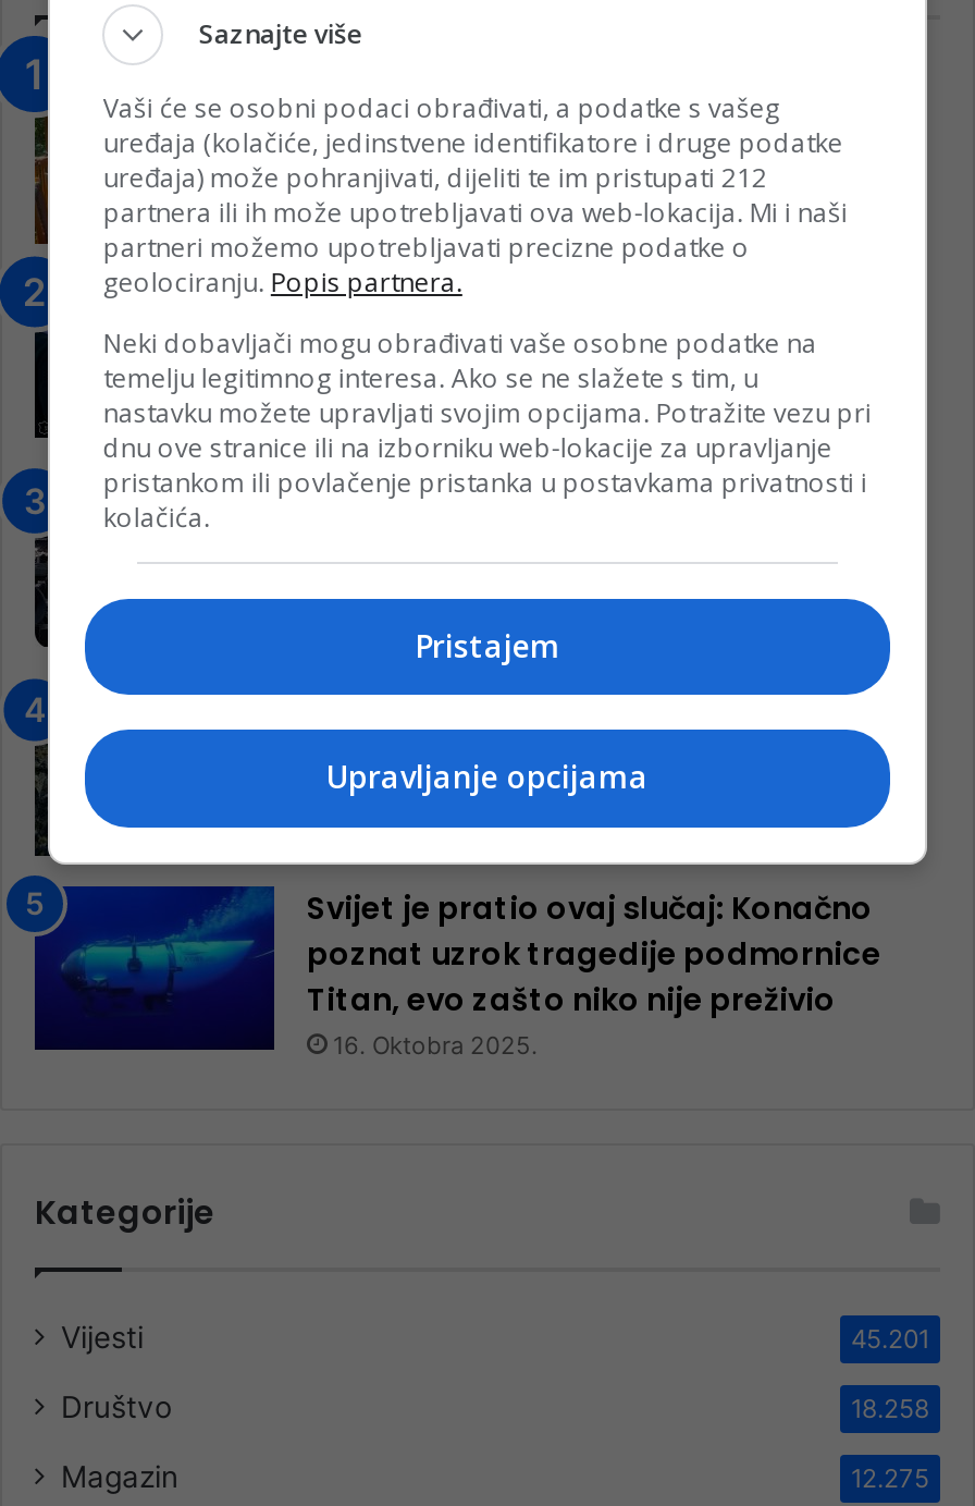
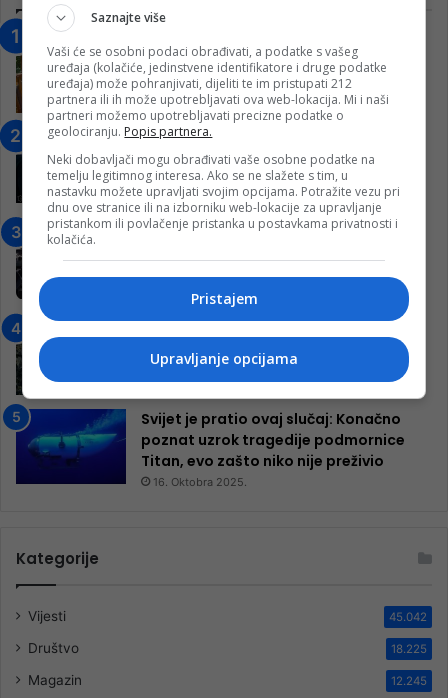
[851,1323,929,1354] 45.201 -> [389,610,427,624] 45.042
[851,1393,929,1423] 18.258 -> [391,642,427,656] 18.225
[851,1463,929,1493] 12.275 -> [391,674,427,688] 12.245

